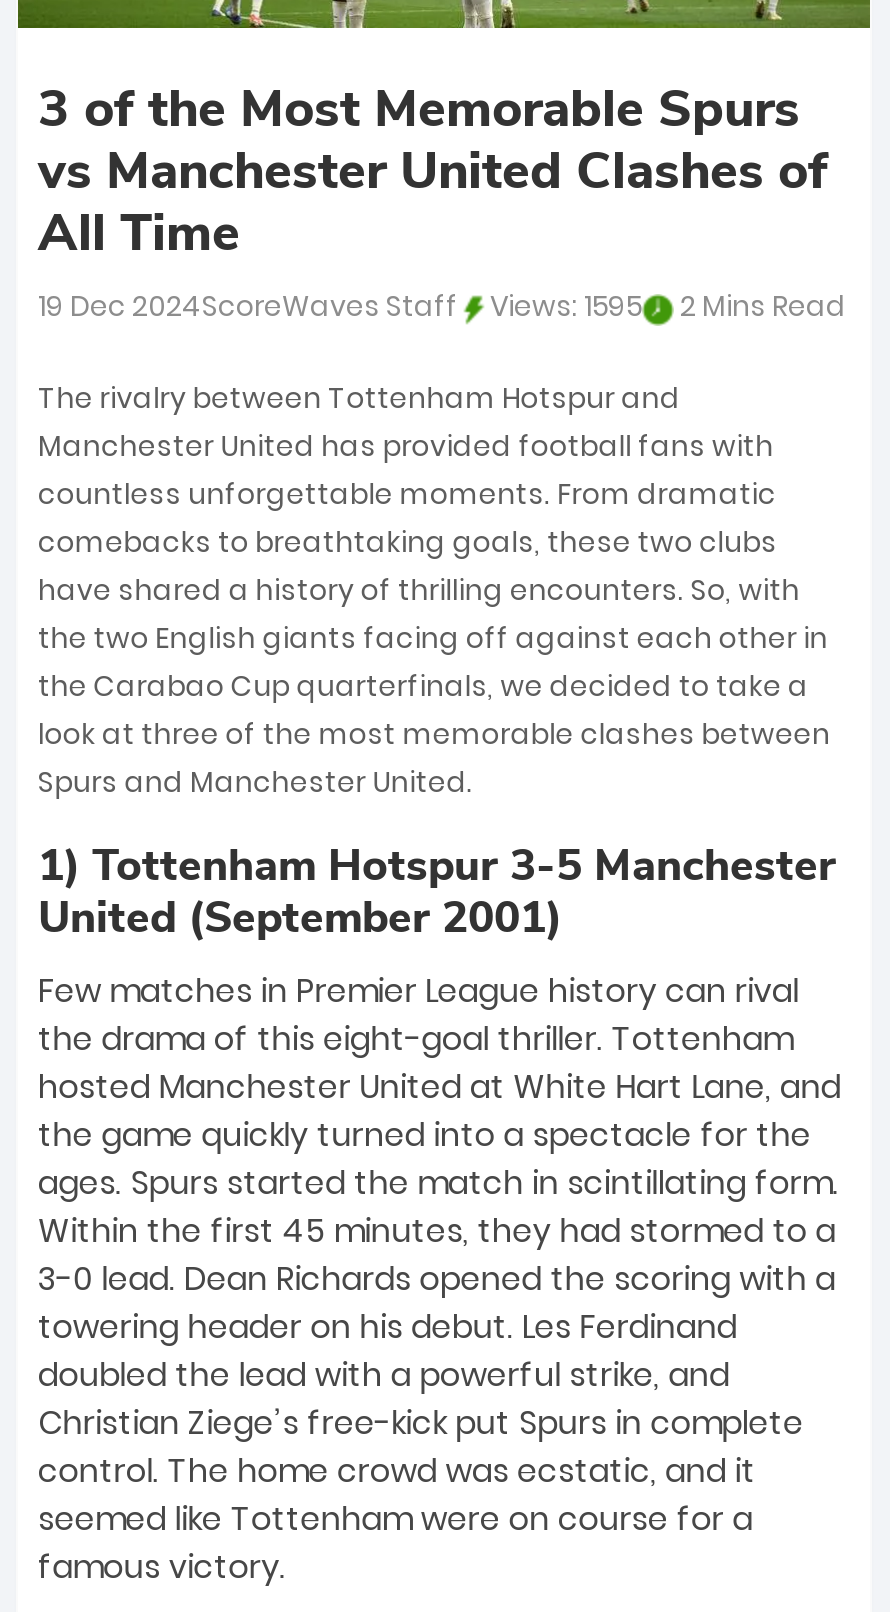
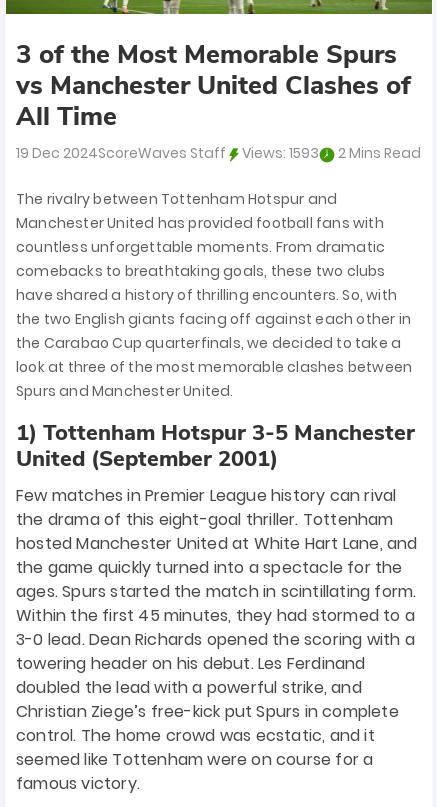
[38,287,846,327] 19 Dec 2024ScoreWaves Staff Views: 1595 2 Mins Read -> [16,143,421,163] 19 Dec 2024ScoreWaves Staff Views: 1593 2 Mins Read

